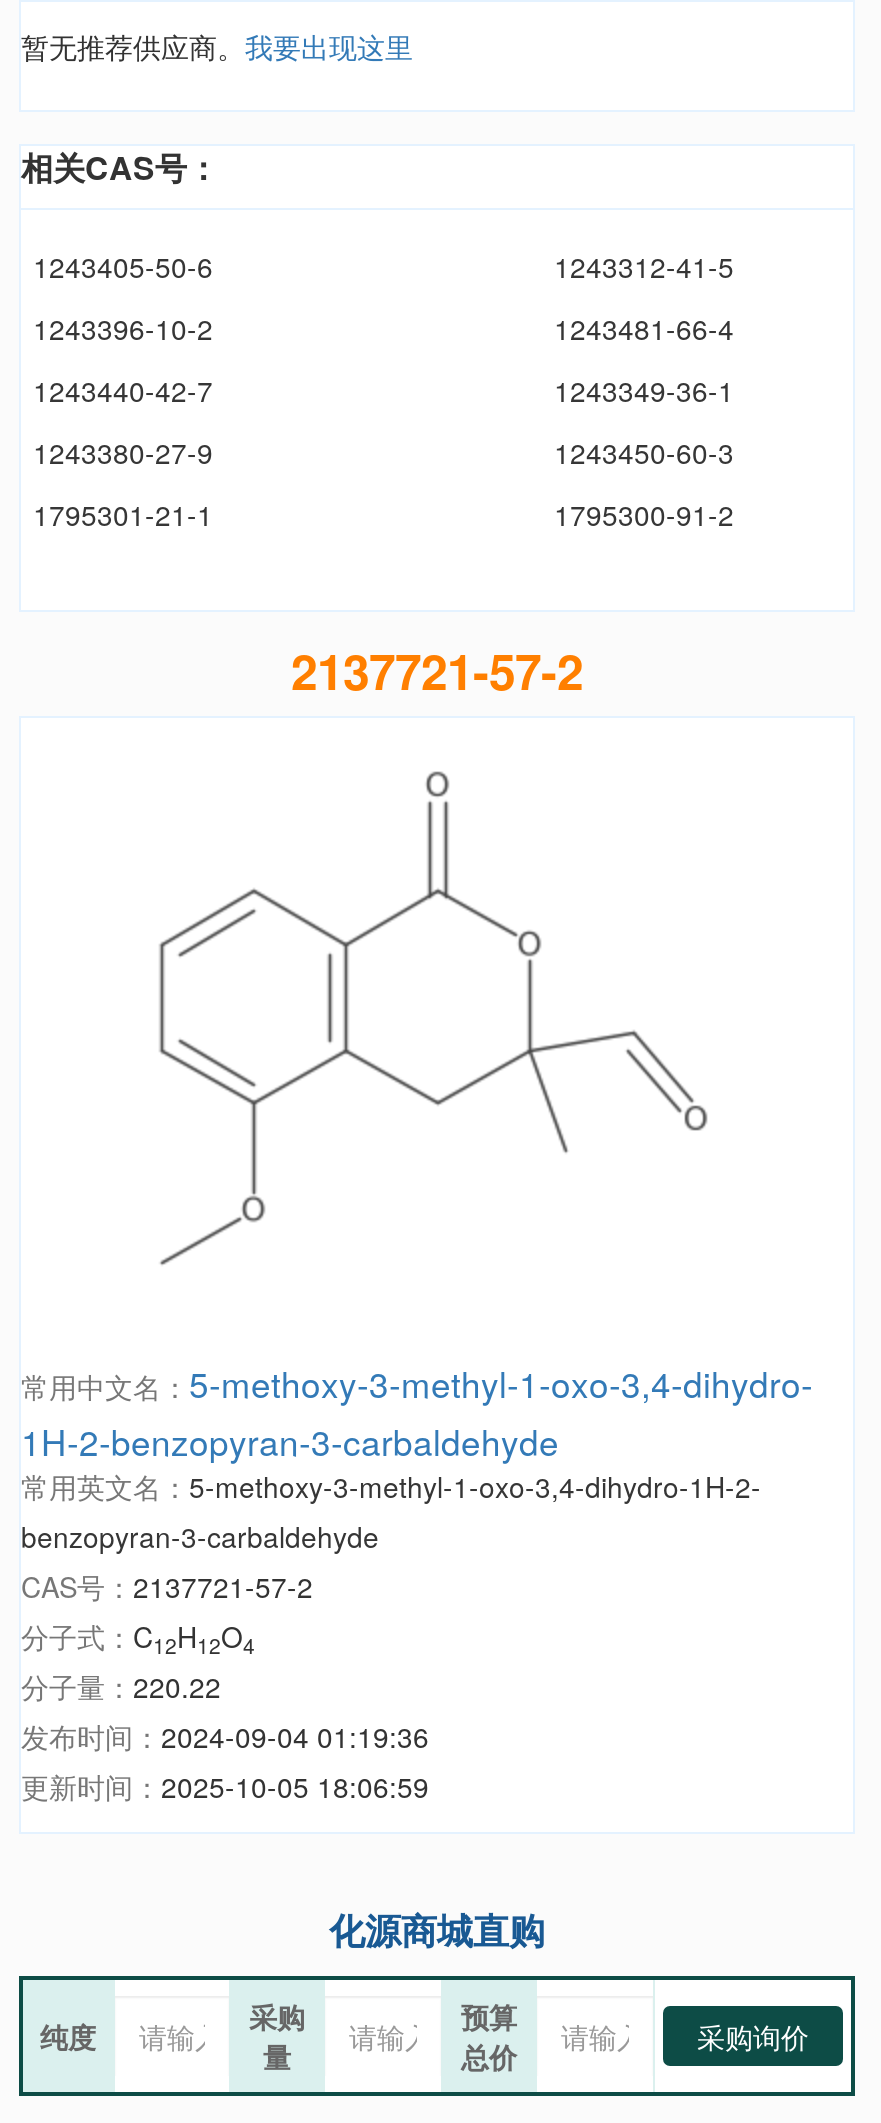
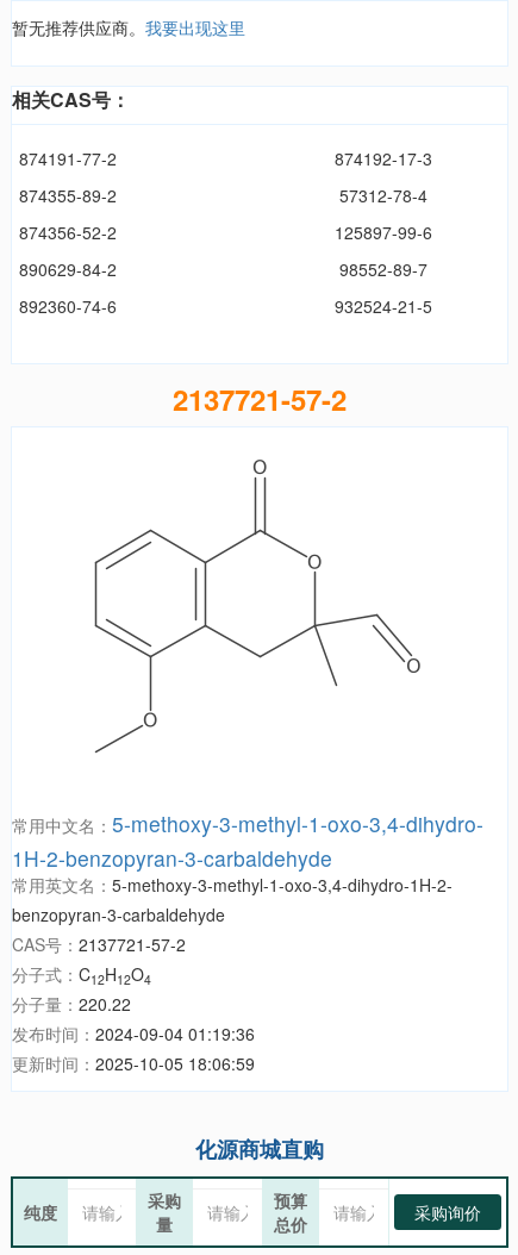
[33,246,213,286] 1243405-50-6 -> [19,147,117,171] 874191-77-2
[554,246,734,286] 1243312-41-5 -> [334,147,432,171] 874192-17-3
[33,308,213,348] 1243396-10-2 -> [19,184,117,207] 874355-89-2
[554,308,734,348] 1243481-66-4 -> [339,184,427,207] 57312-78-4
[33,370,213,410] 1243440-42-7 -> [19,221,117,244] 874356-52-2
[554,370,734,410] 1243349-36-1 -> [334,221,432,244] 125897-99-6
[33,432,213,472] 1243380-27-9 -> [19,257,117,281] 890629-84-2
[554,432,734,472] 1243450-60-3 -> [339,257,427,281] 98552-89-7
[33,494,213,534] 1795301-21-1 -> [19,294,117,318] 892360-74-6
[554,494,734,534] 1795300-91-2 -> [334,294,432,318] 932524-21-5

